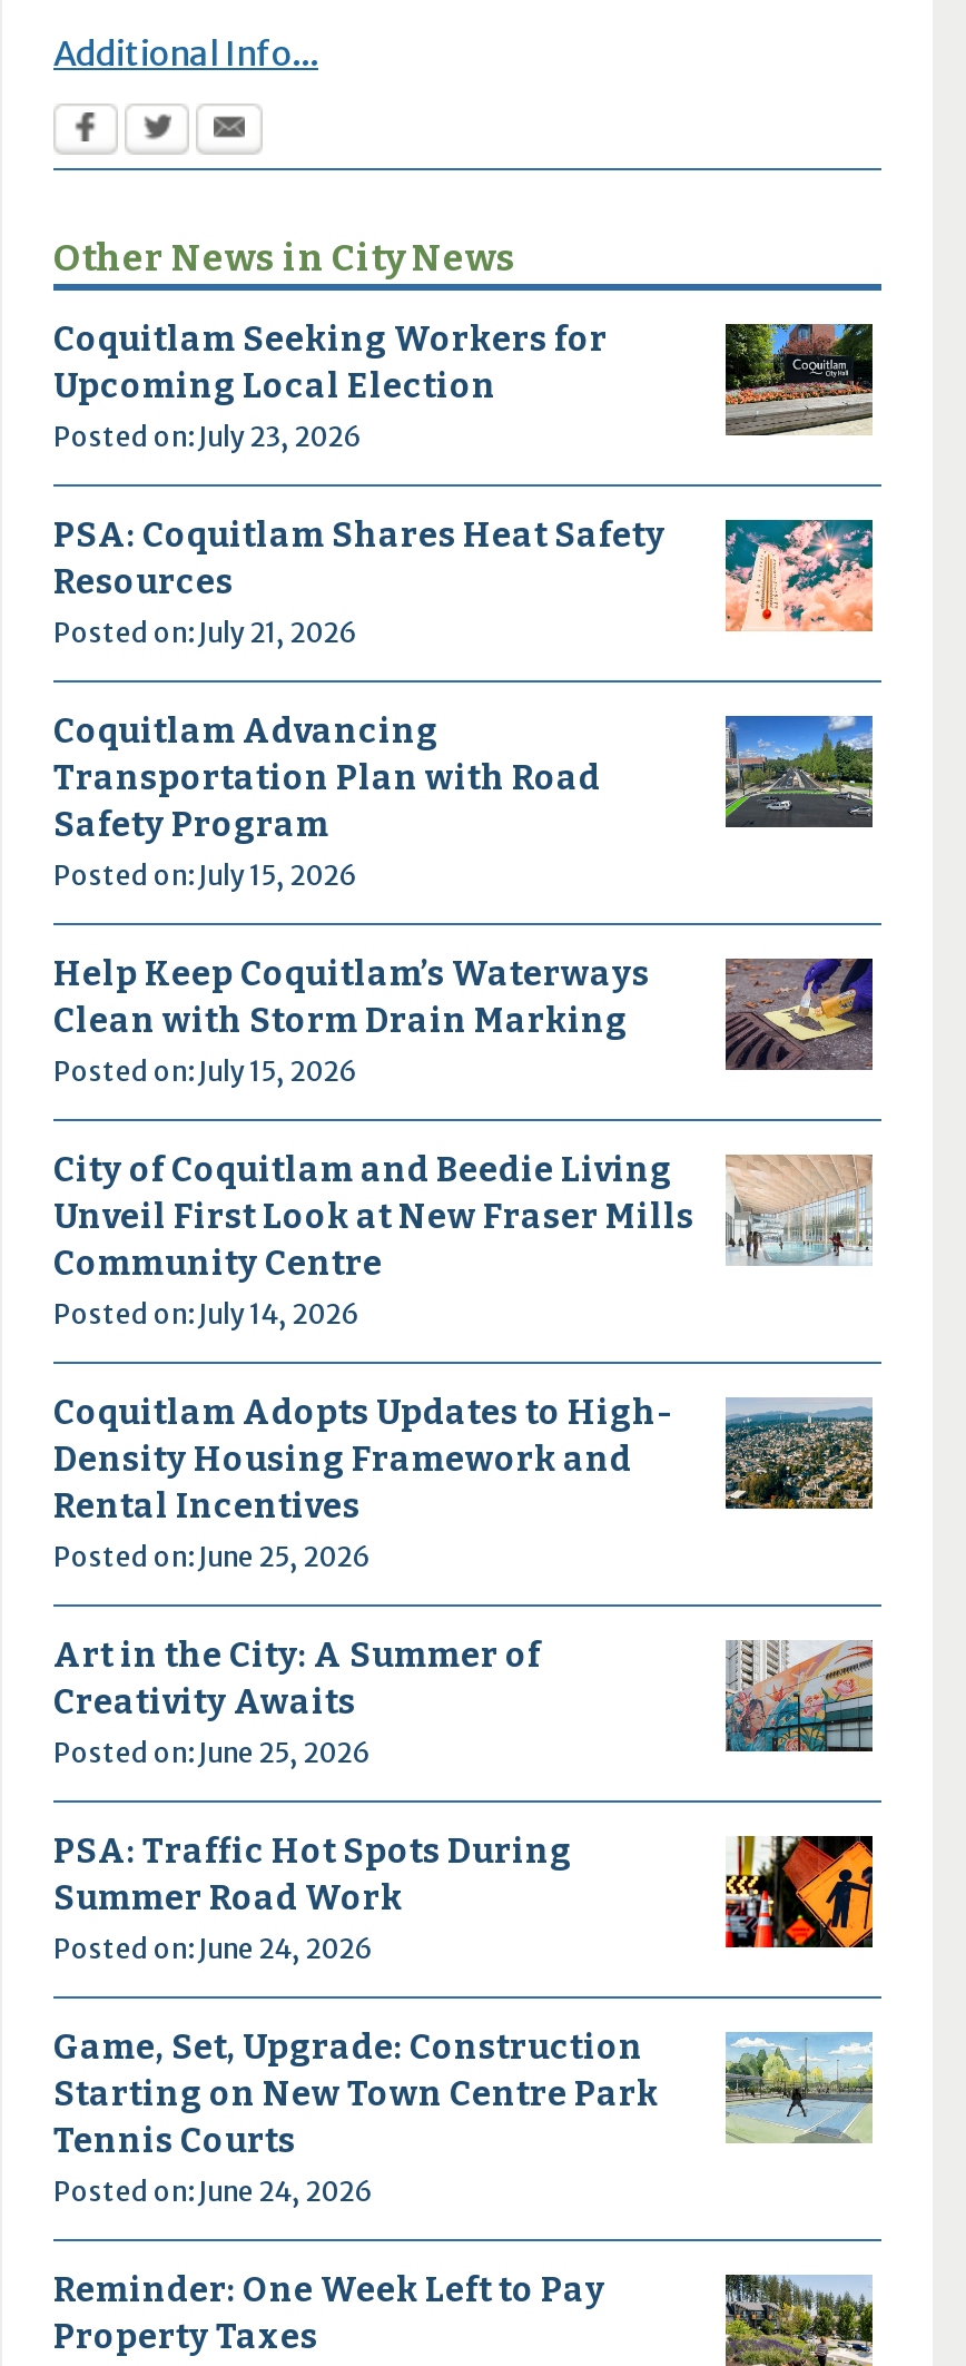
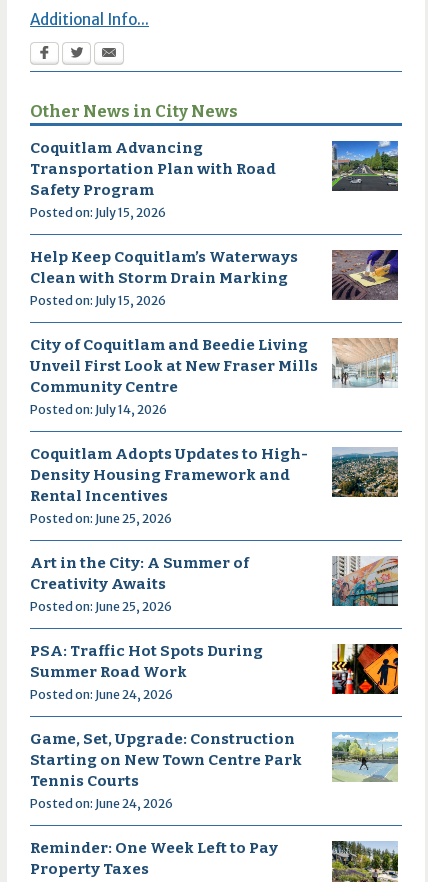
[53,319,875,648] [image] | Coquitlam Seeking Workers for | Upcoming Local Election | Posted on: July 23, 2026 | PSA: Coquitlam Shares Heat Safety | Resources | Posted on: July 21, 2026 -> none
[723,518,875,634] [image] -> none

